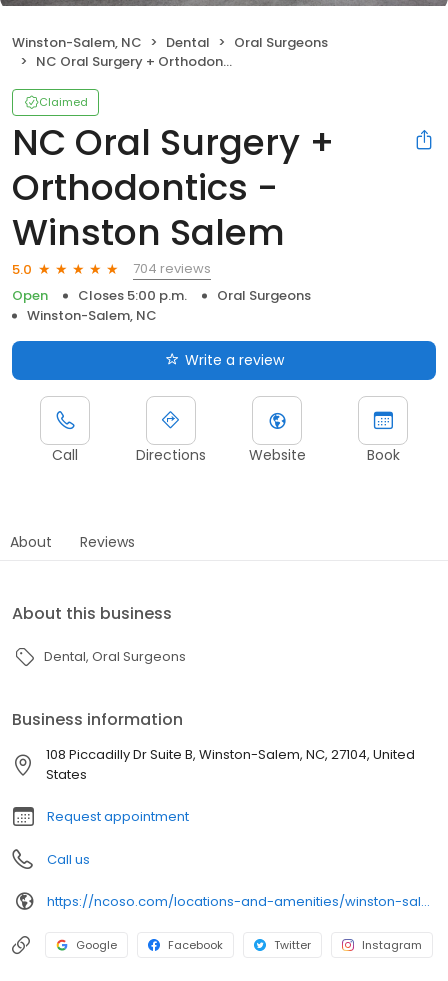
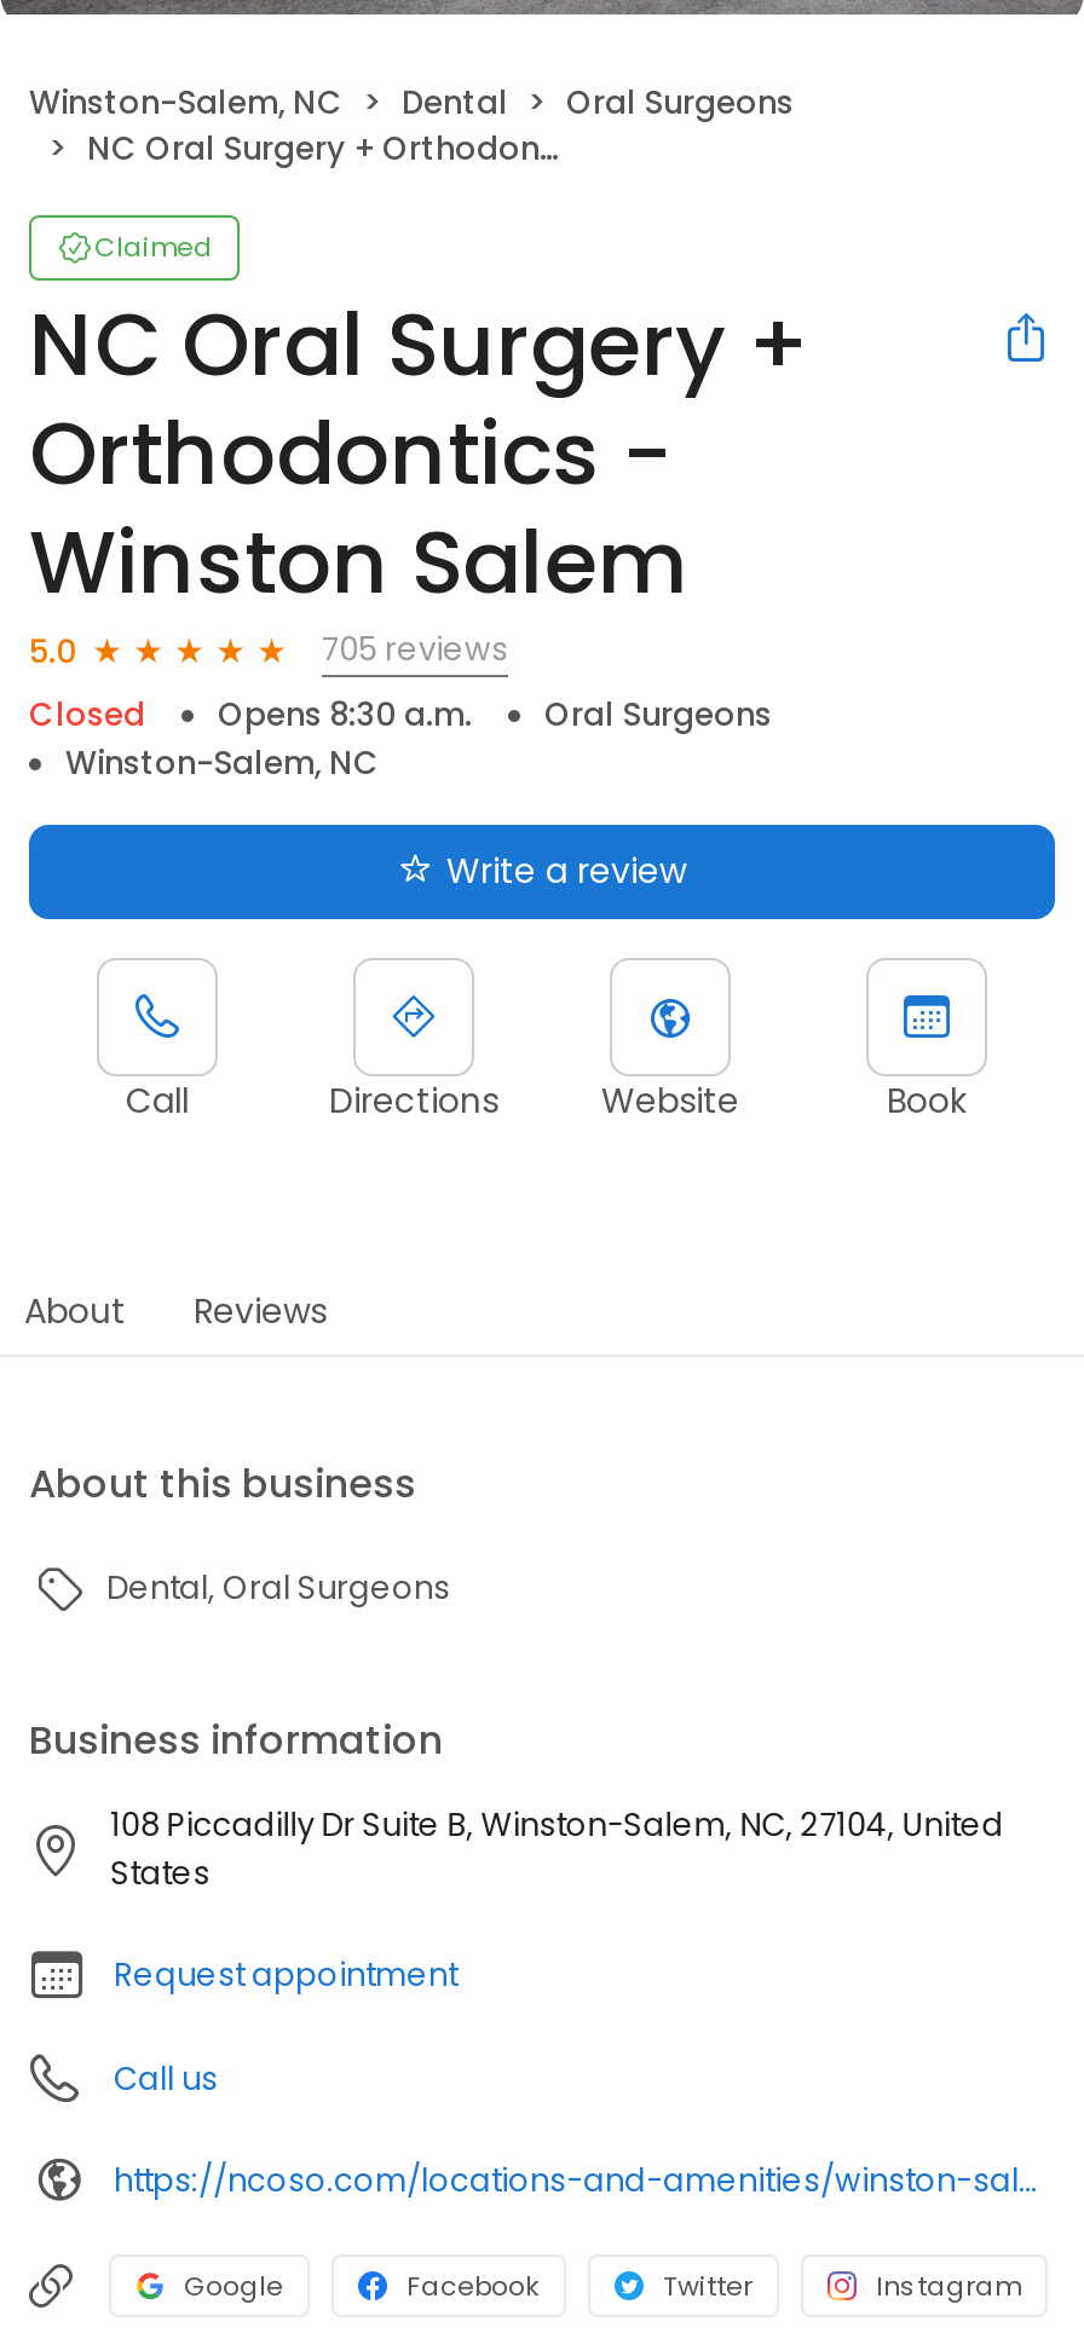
[12,259,211,305] 704 reviews | Open | Closes 5:00 p.m. -> [29,627,508,739] 705 reviews | Closed | Opens 8:30 a.m.

